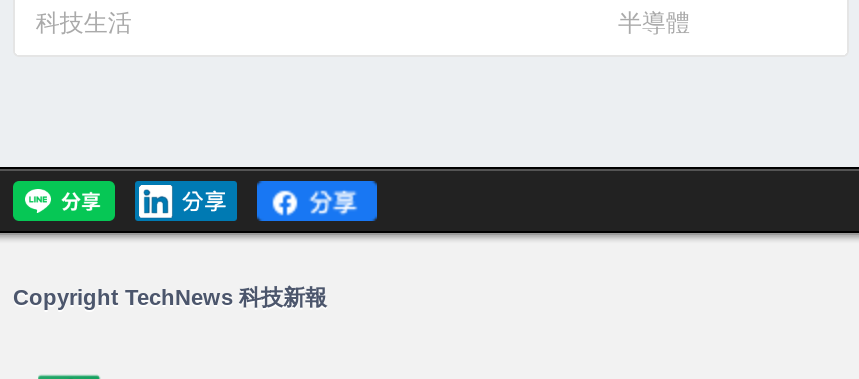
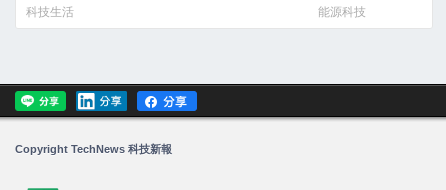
[618,9,690,37] 半導體 -> [317,5,365,19] 能源科技

